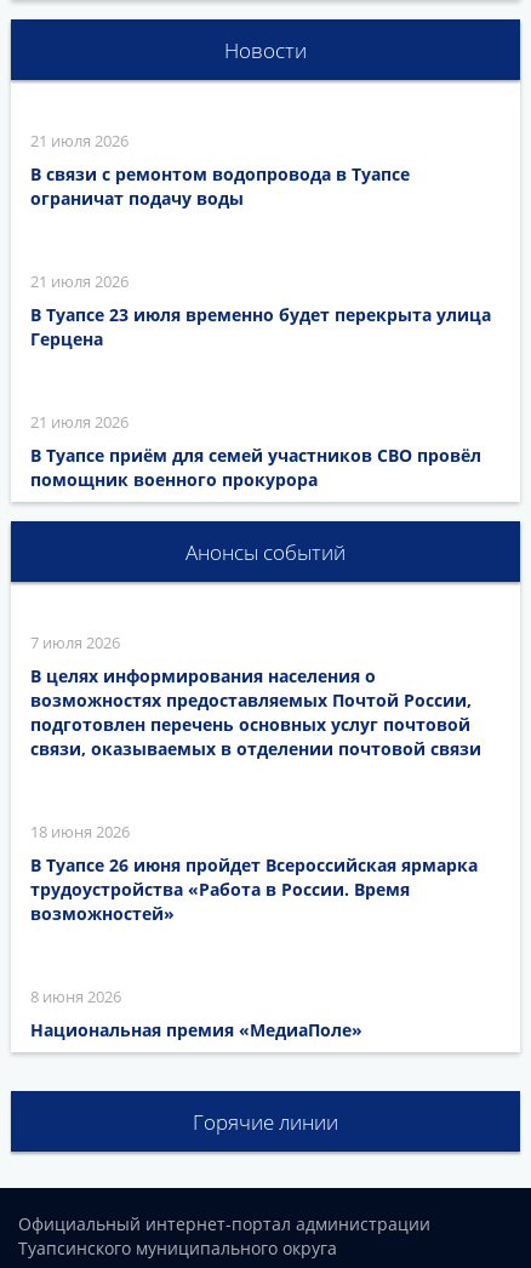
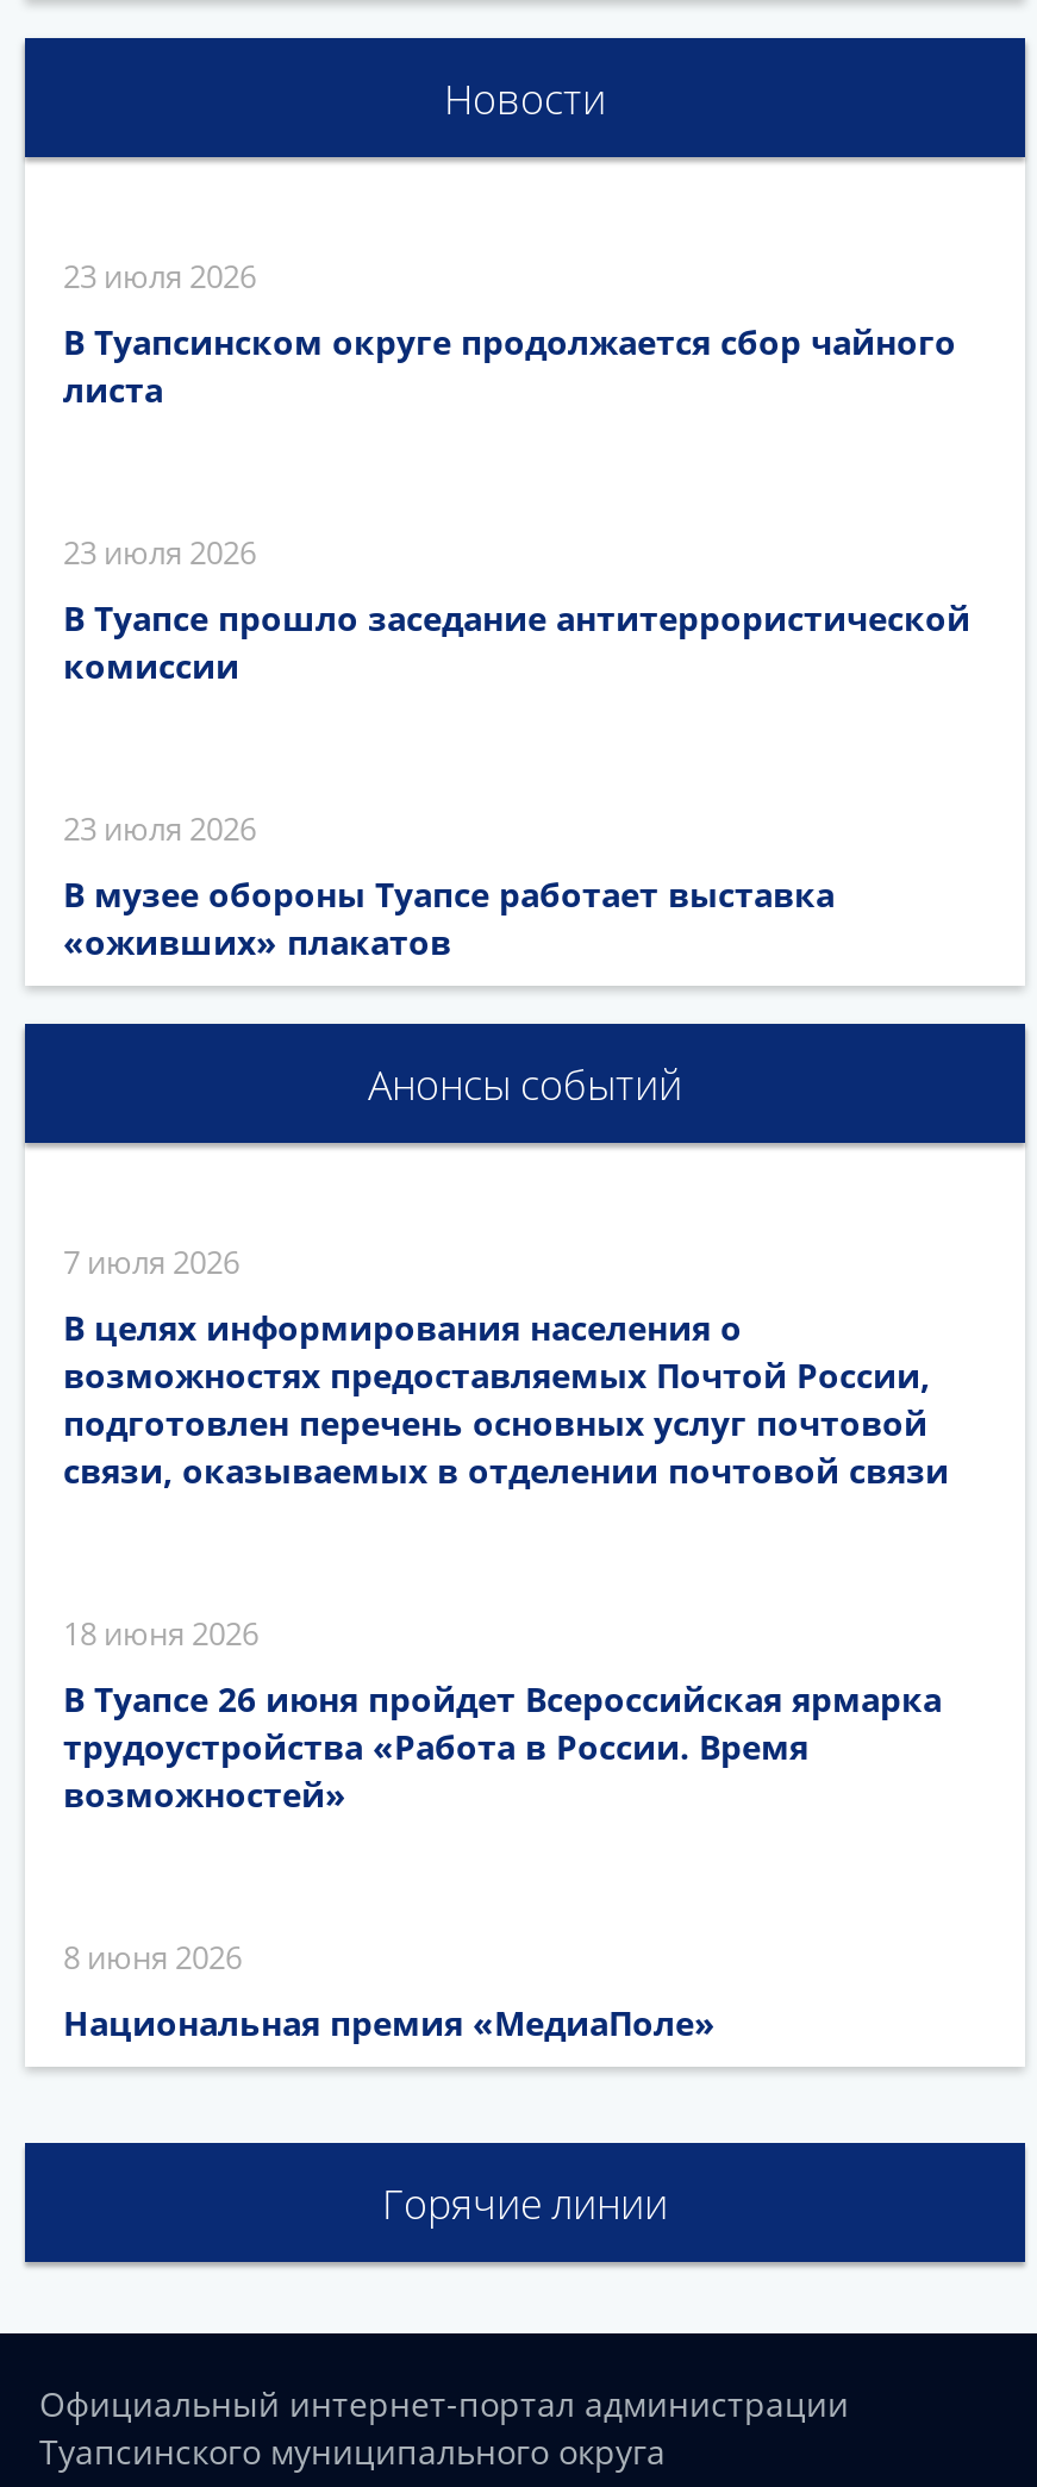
[30,130,129,152] 21 июля 2026 -> [63,255,256,298] 23 июля 2026
[30,163,410,210] В связи с ремонтом водопровода в Туапсе | ограничат подачу воды -> [63,320,956,412] В Туапсинском округе продолжается сбор чайного | листа
[30,271,129,292] 21 июля 2026 -> [63,531,256,574] 23 июля 2026
[30,303,491,351] В Туапсе 23 июля временно будет перекрыта улица | Герцена -> [63,596,970,689] В Туапсе прошло заседание антитеррористической | комиссии
[30,411,129,433] 21 июля 2026 -> [63,808,256,851] 23 июля 2026
[30,444,481,491] В Туапсе приём для семей участников СВО провёл | помощник военного прокурора -> [63,872,835,965] В музее обороны Туапсе работает выставка | «оживших» плакатов

